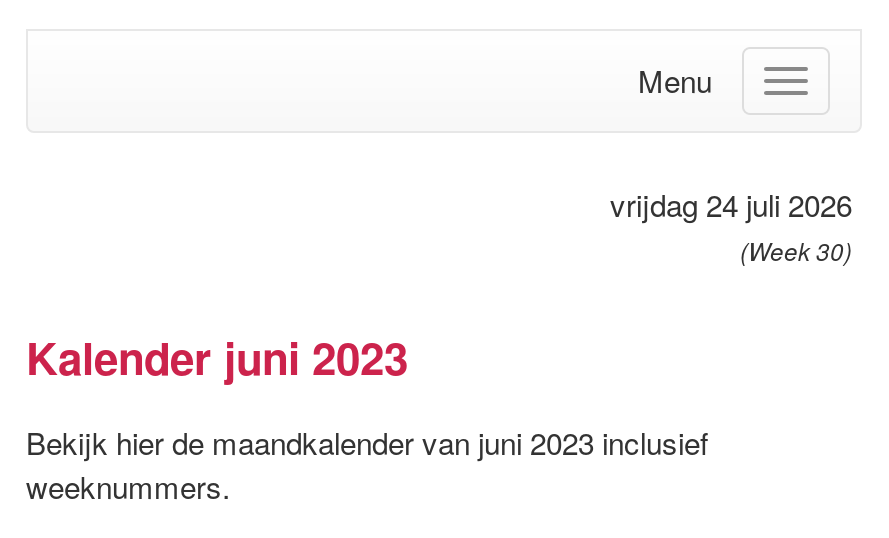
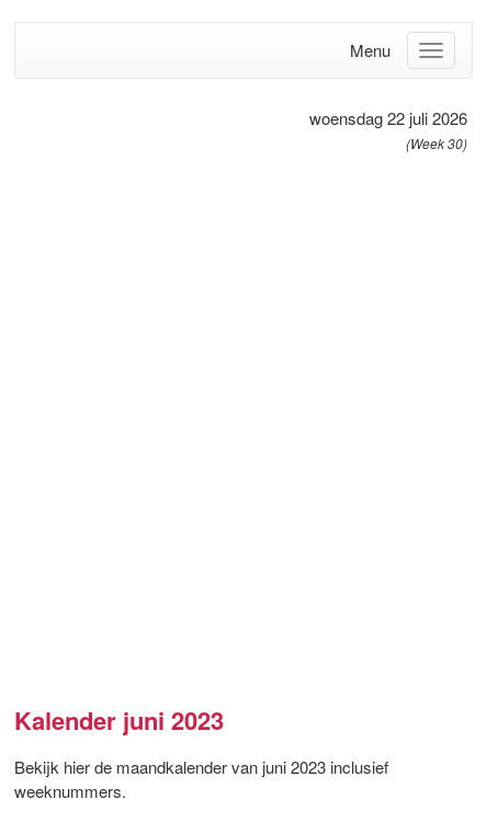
[610,183,852,225] vrijdag 24 juli 2026 -> [309,106,467,129] woensdag 22 juli 2026

